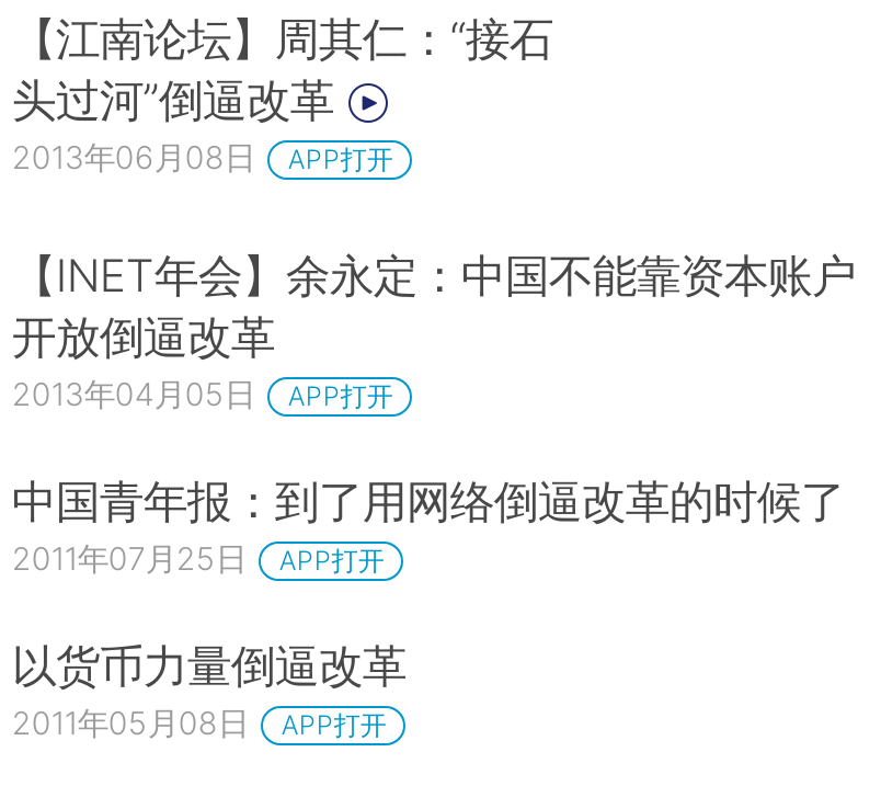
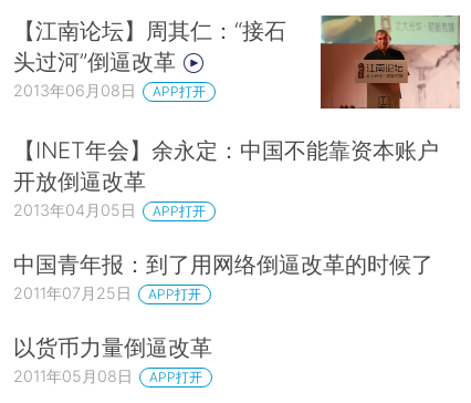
none -> [320,14,461,110] [image]

